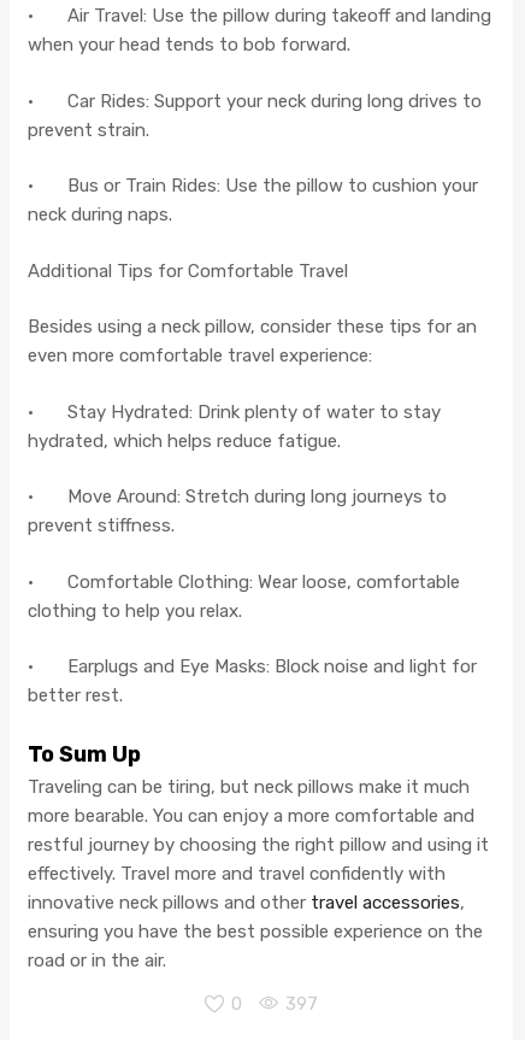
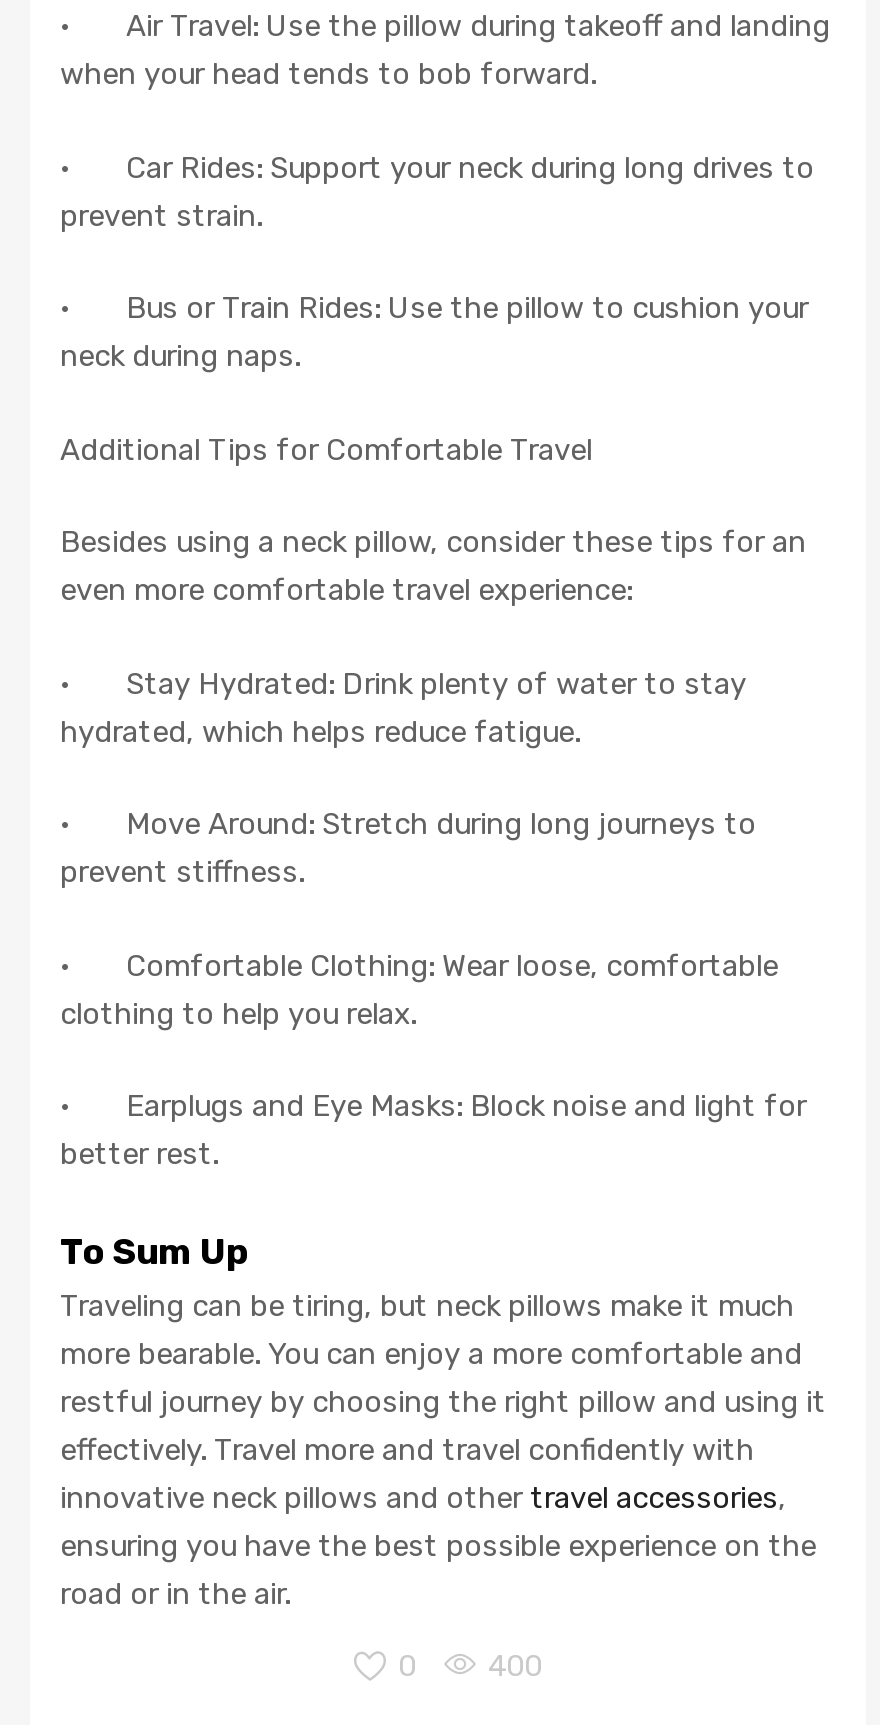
[231,993,318,1015] 0 397 -> [398,1648,542,1684] 0 400

